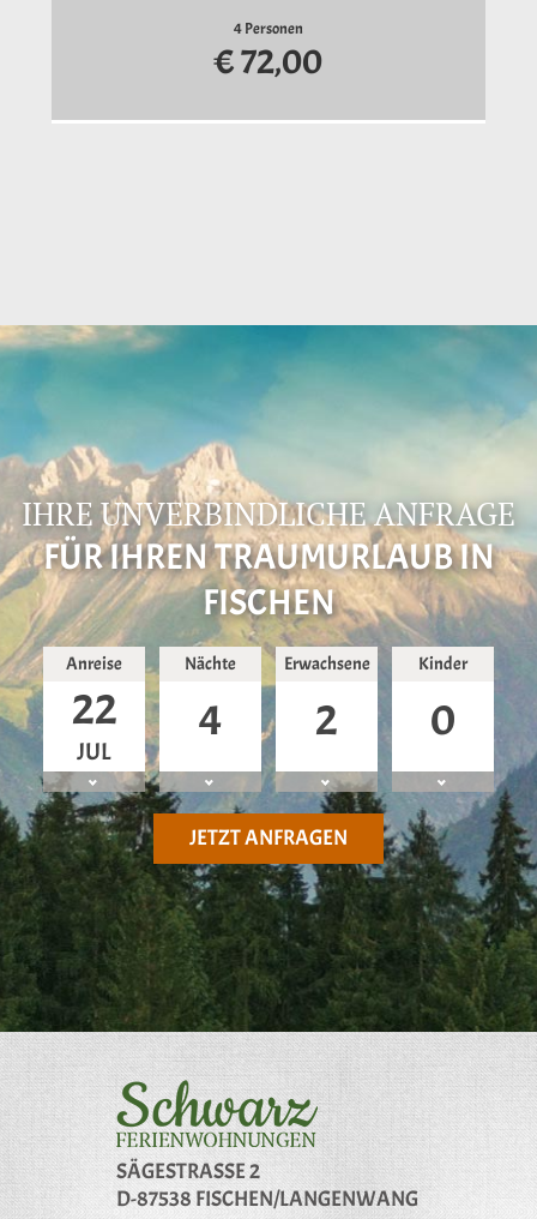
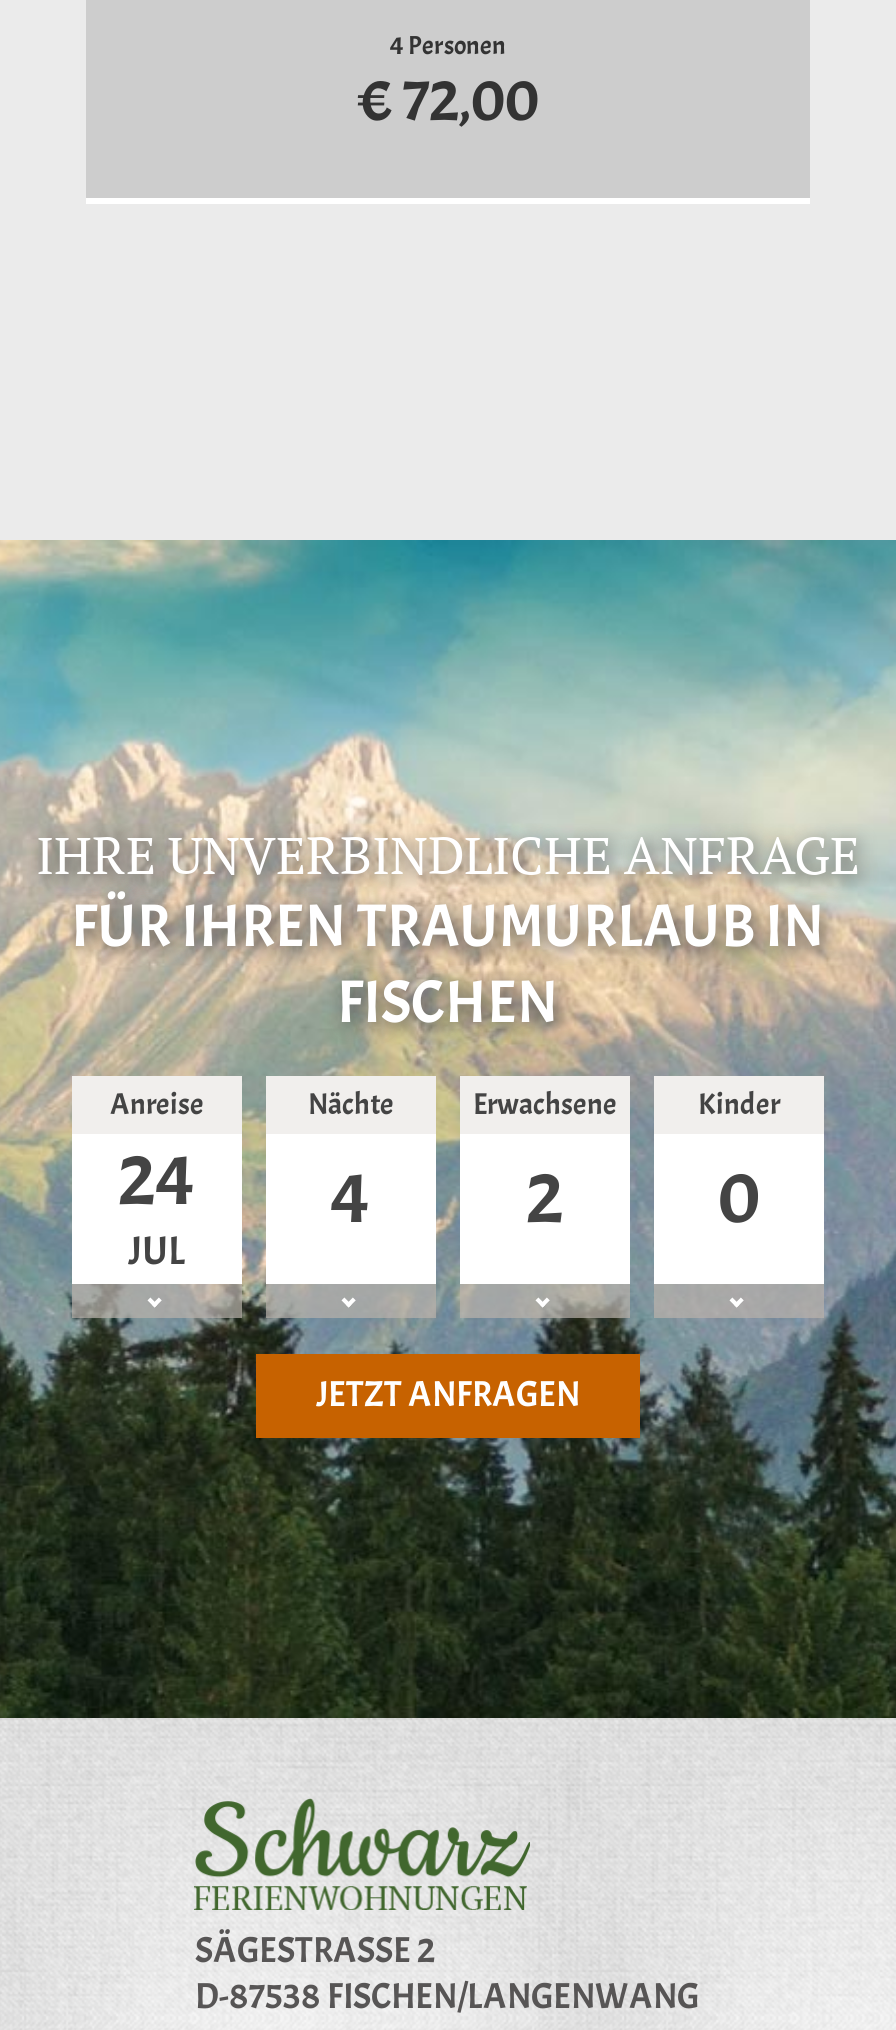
[71,682,455,748] 22 4 2 0 -> [118,1134,760,1244] 24 4 2 0

